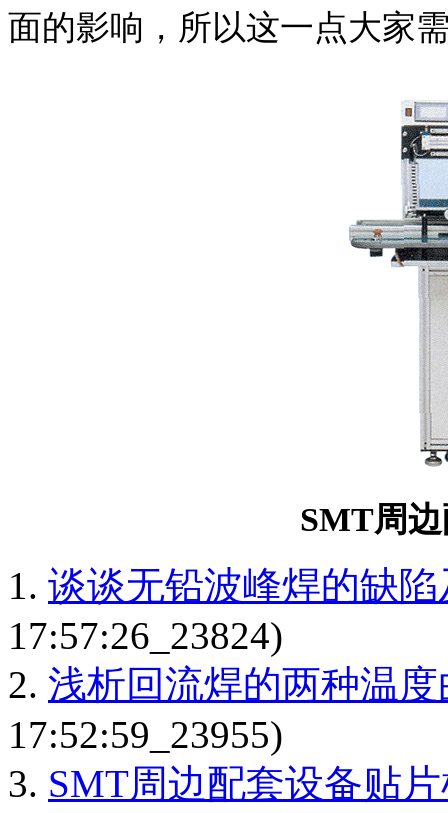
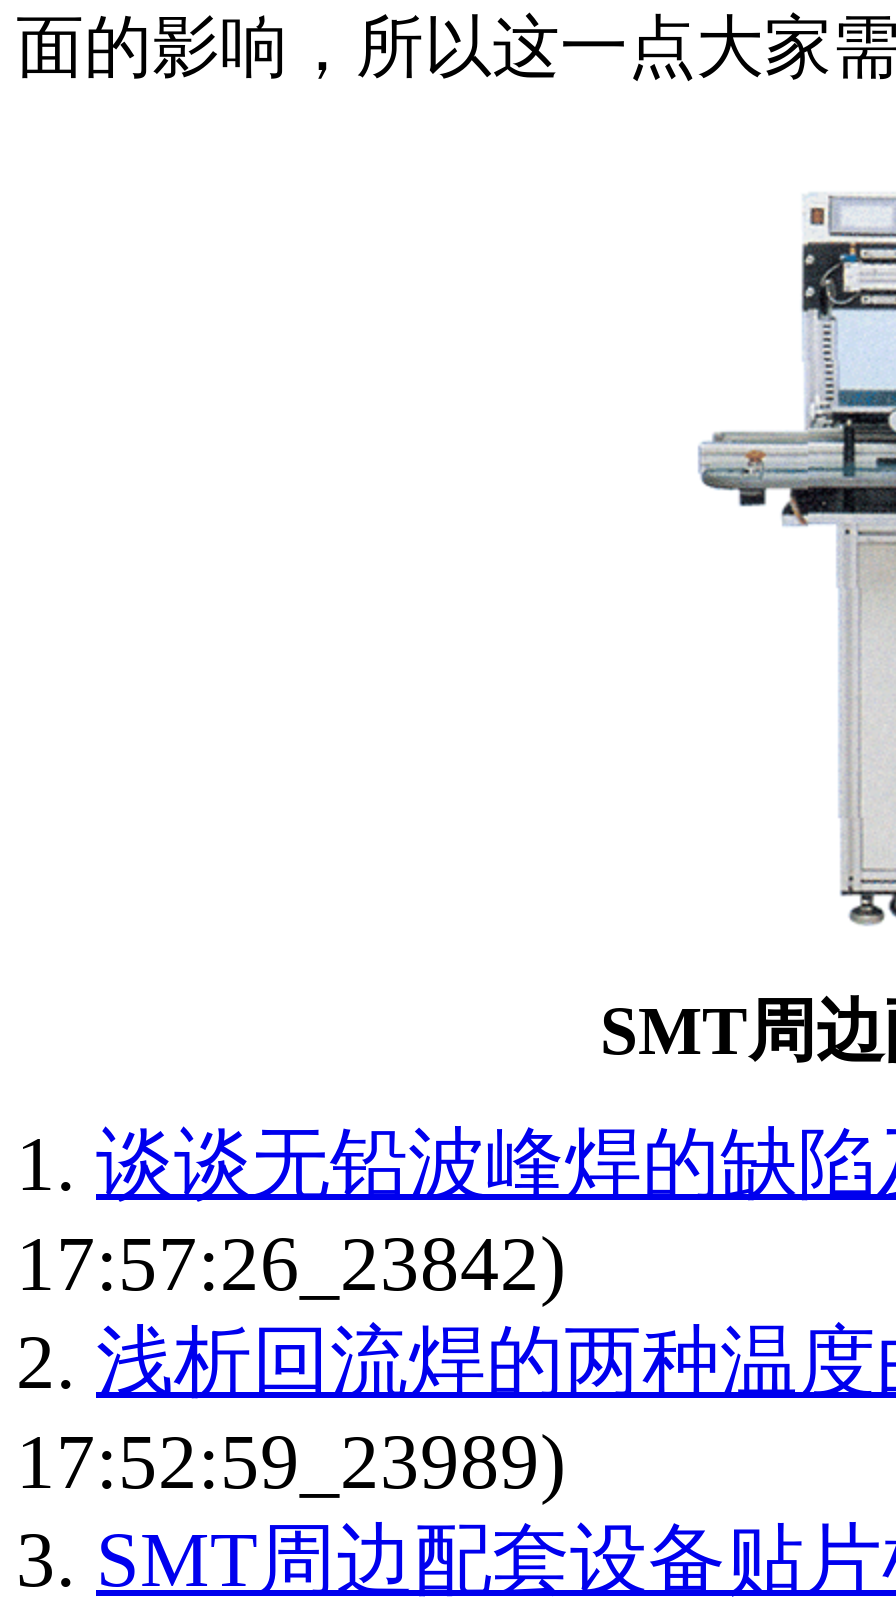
[8,614,283,657] 17:57:26_23824) -> [16,1220,566,1306] 17:57:26_23842)
[8,713,283,756] 17:52:59_23955) -> [16,1418,566,1504] 17:52:59_23989)

